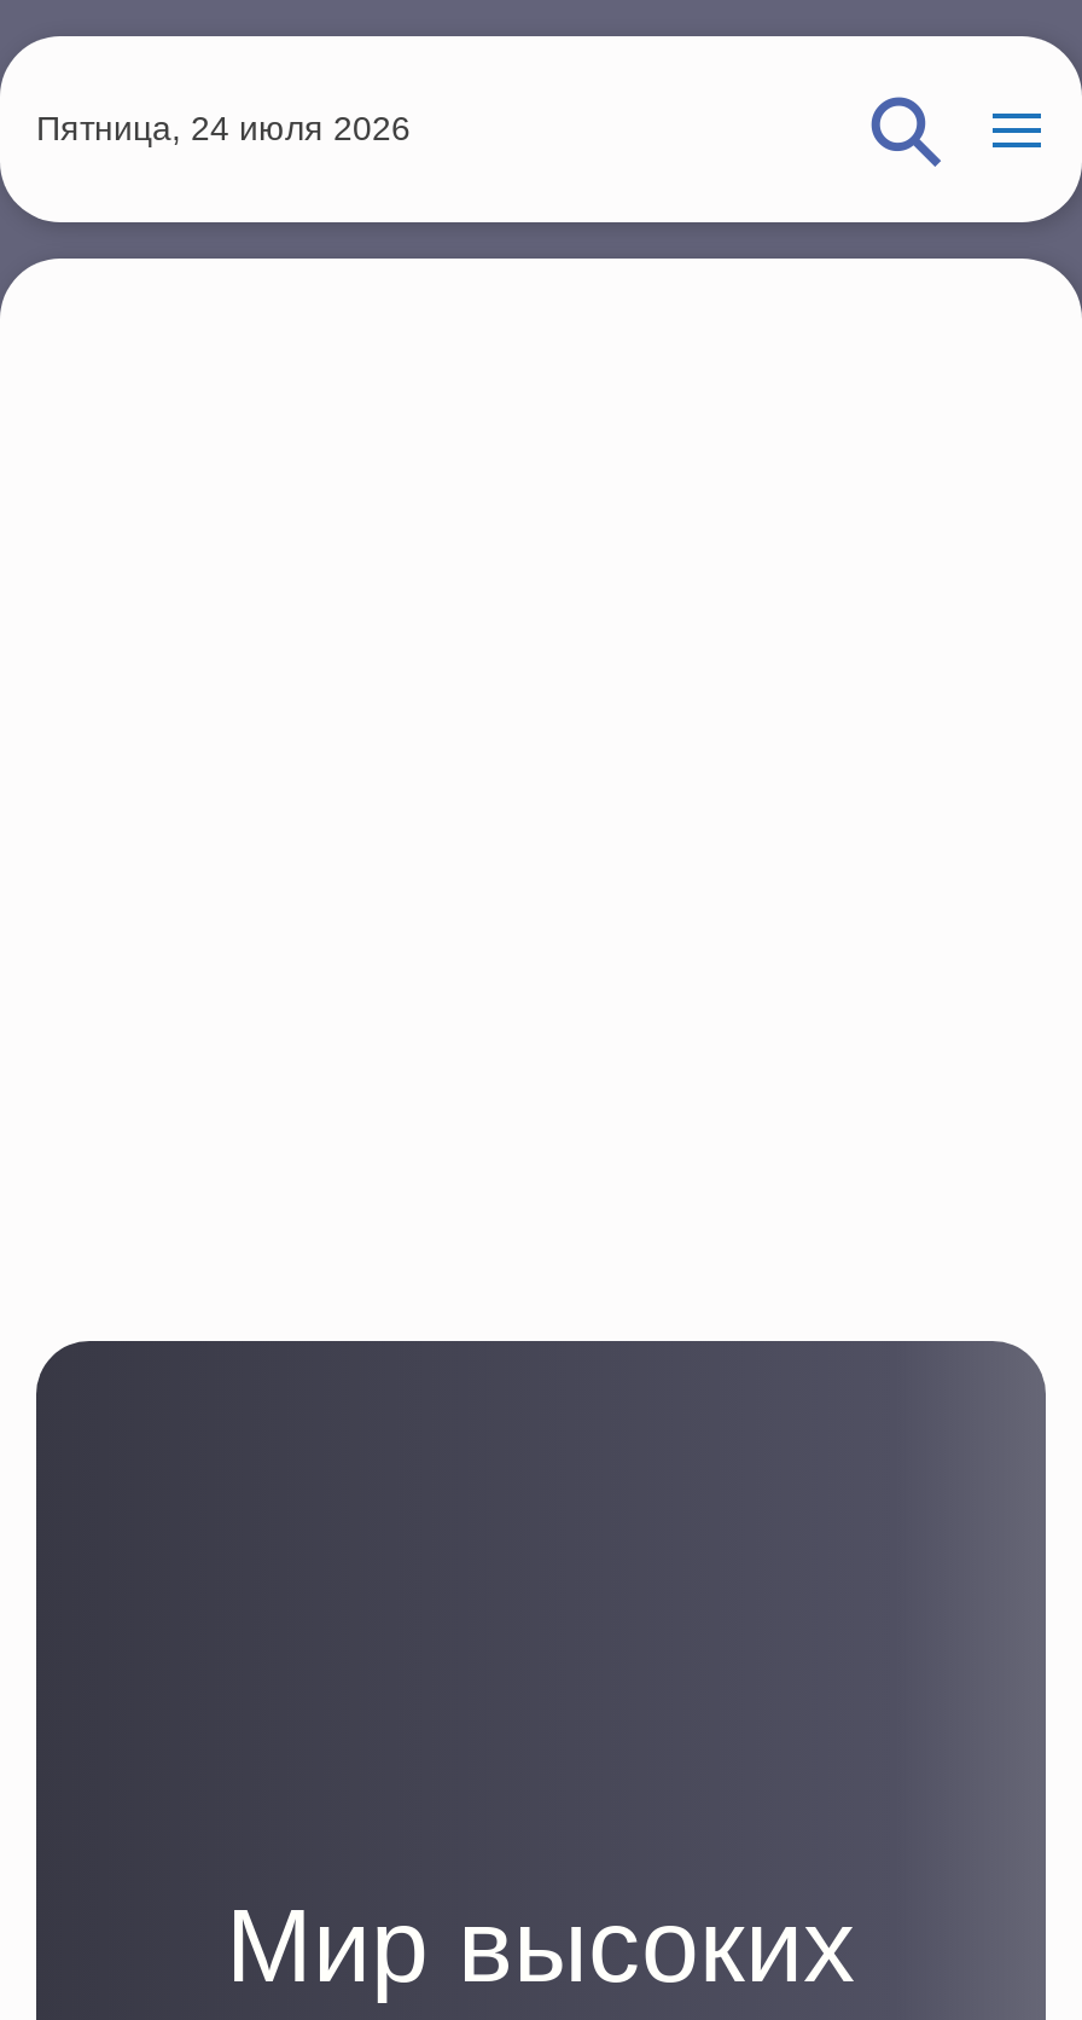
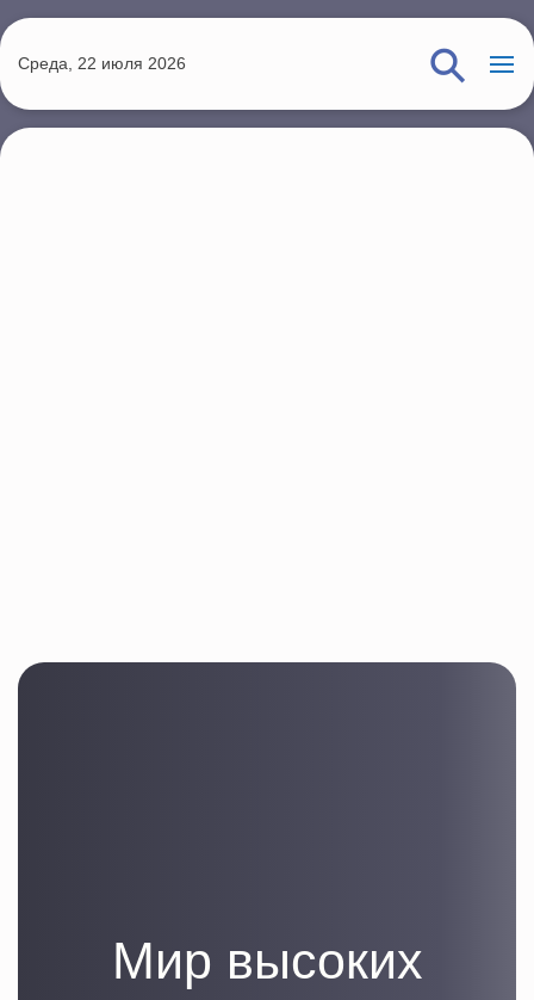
[36,109,411,147] Пятница, 24 июля 2026 -> [18,54,186,73] Среда, 22 июля 2026

